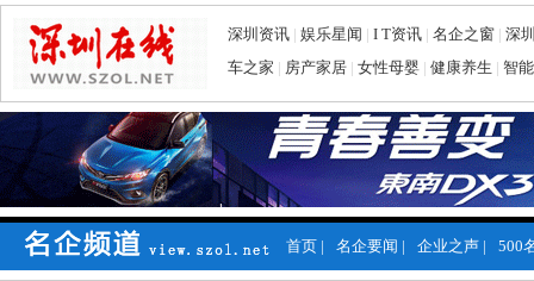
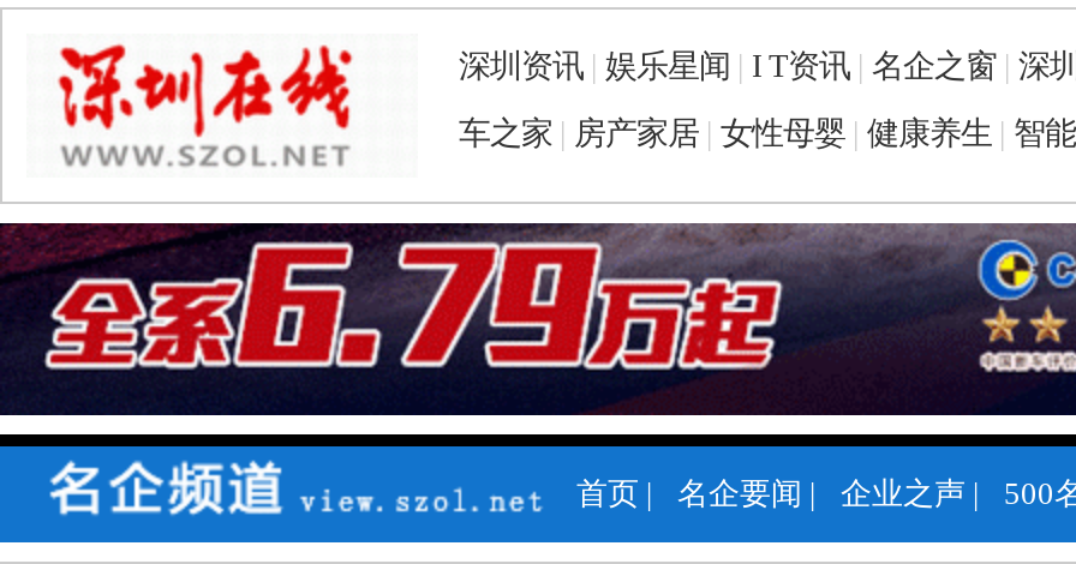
[4,111,530,208] [image] -> [7,221,1069,418] [image]

